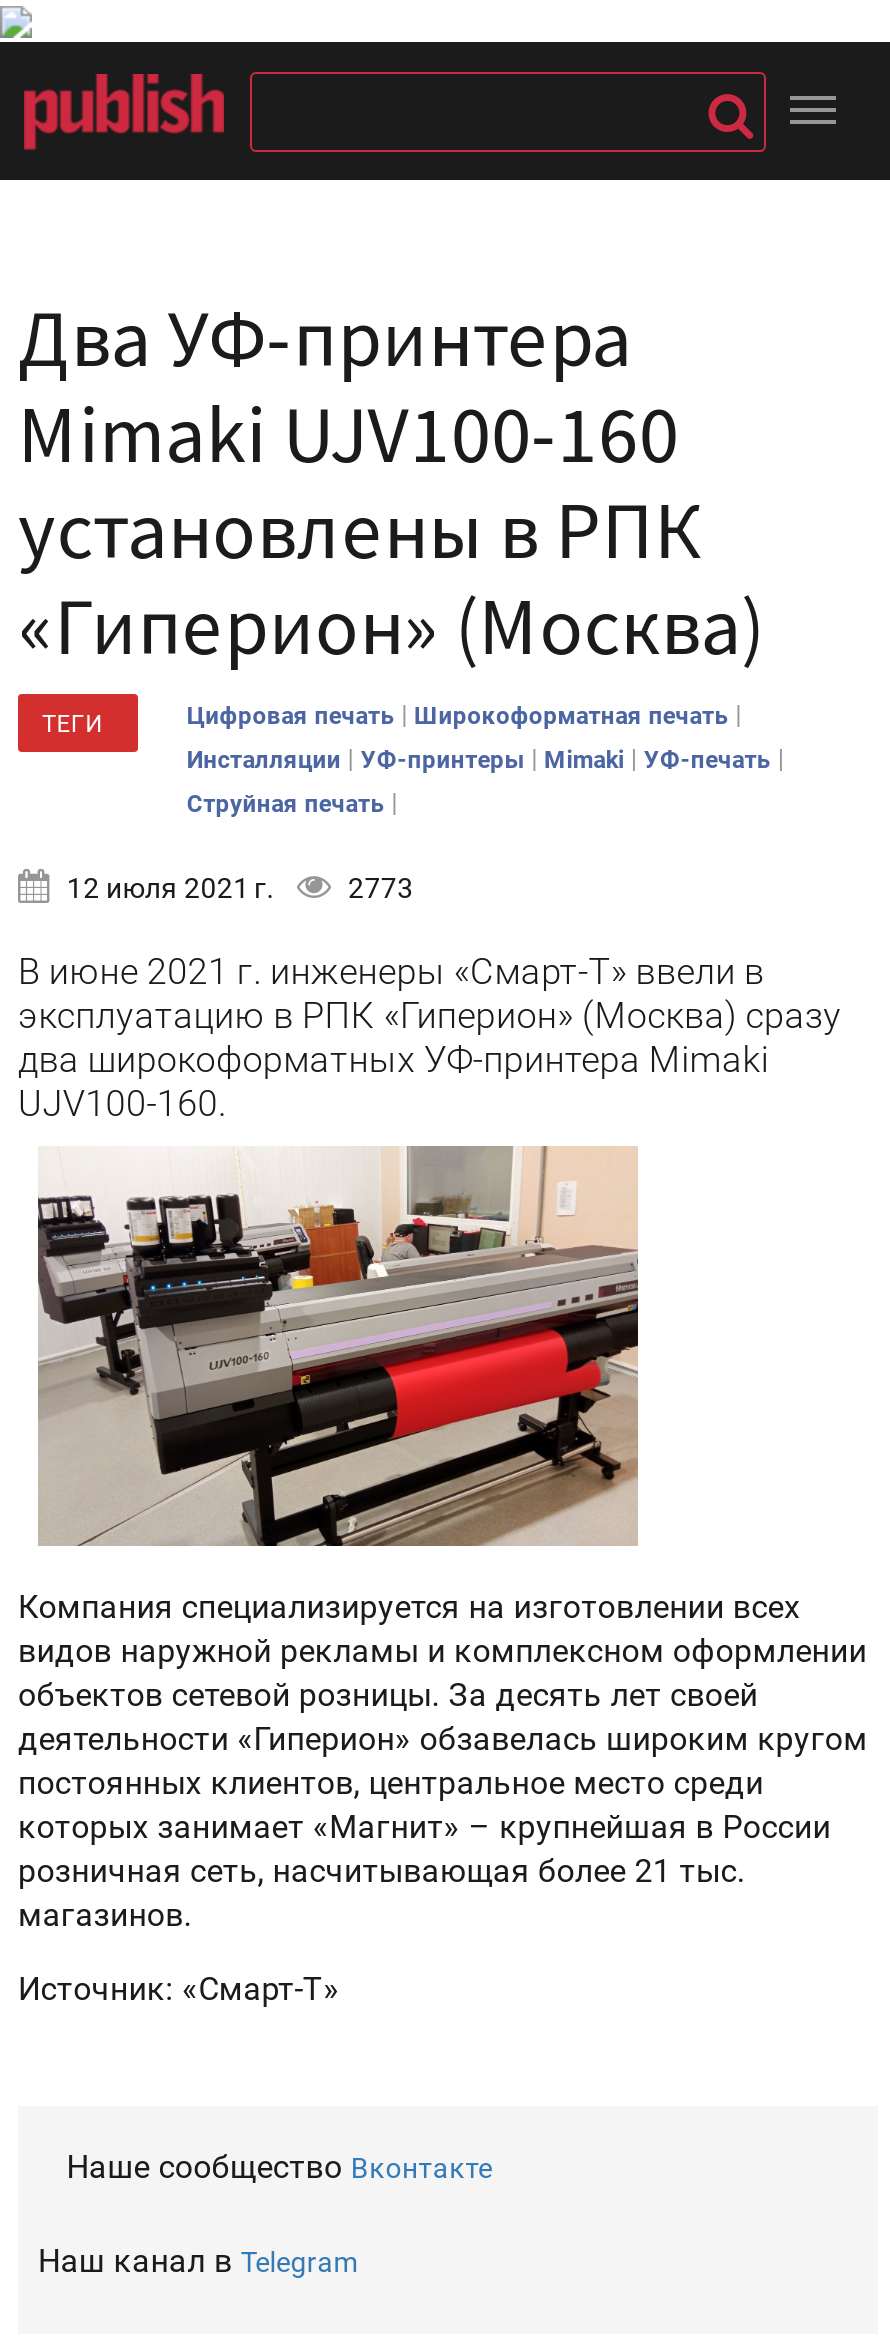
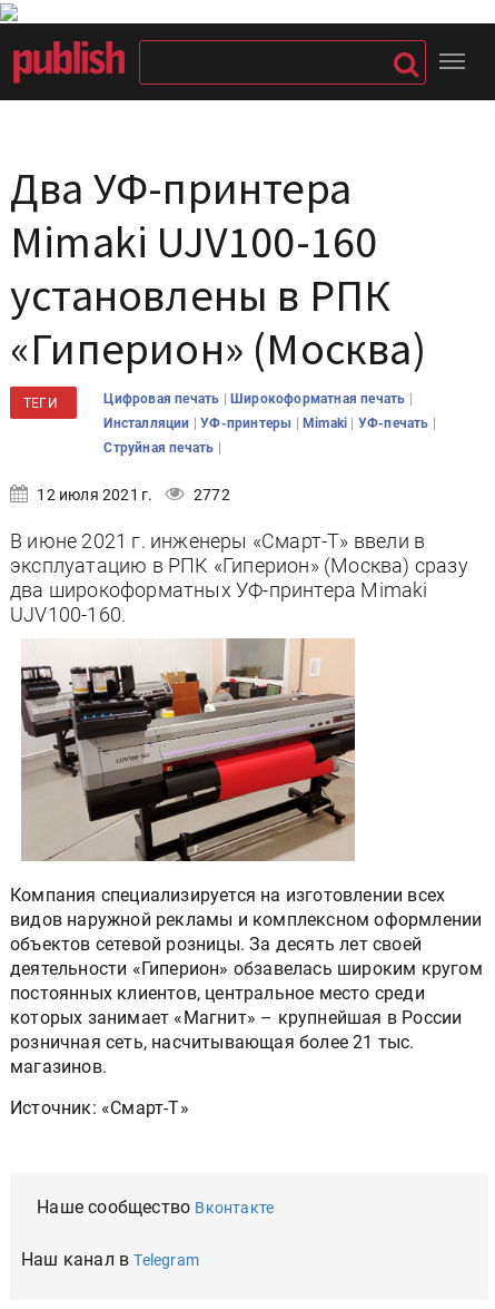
[342,872,414,904] 2773 -> [190,486,230,504] 2772

